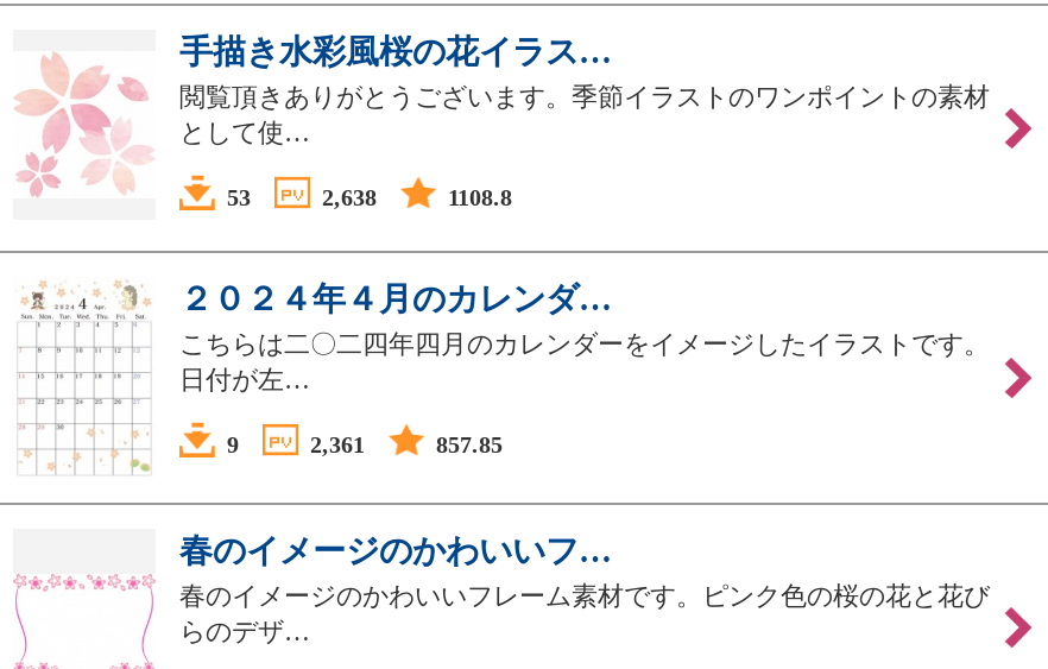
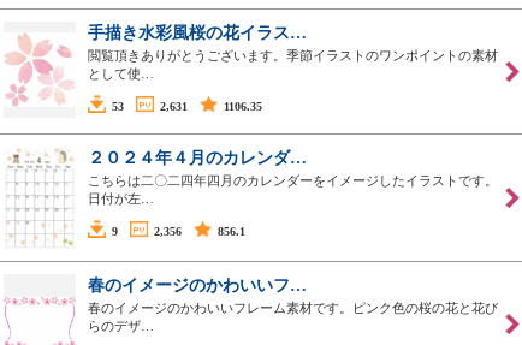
[322,185,377,211] 2,638 -> [160,100,188,113] 2,631
[448,185,512,211] 1108.8 -> [224,100,262,113] 1106.35
[310,432,365,458] 2,361 -> [154,225,182,238] 2,356
[436,432,503,458] 857.85 -> [218,225,245,238] 856.1

